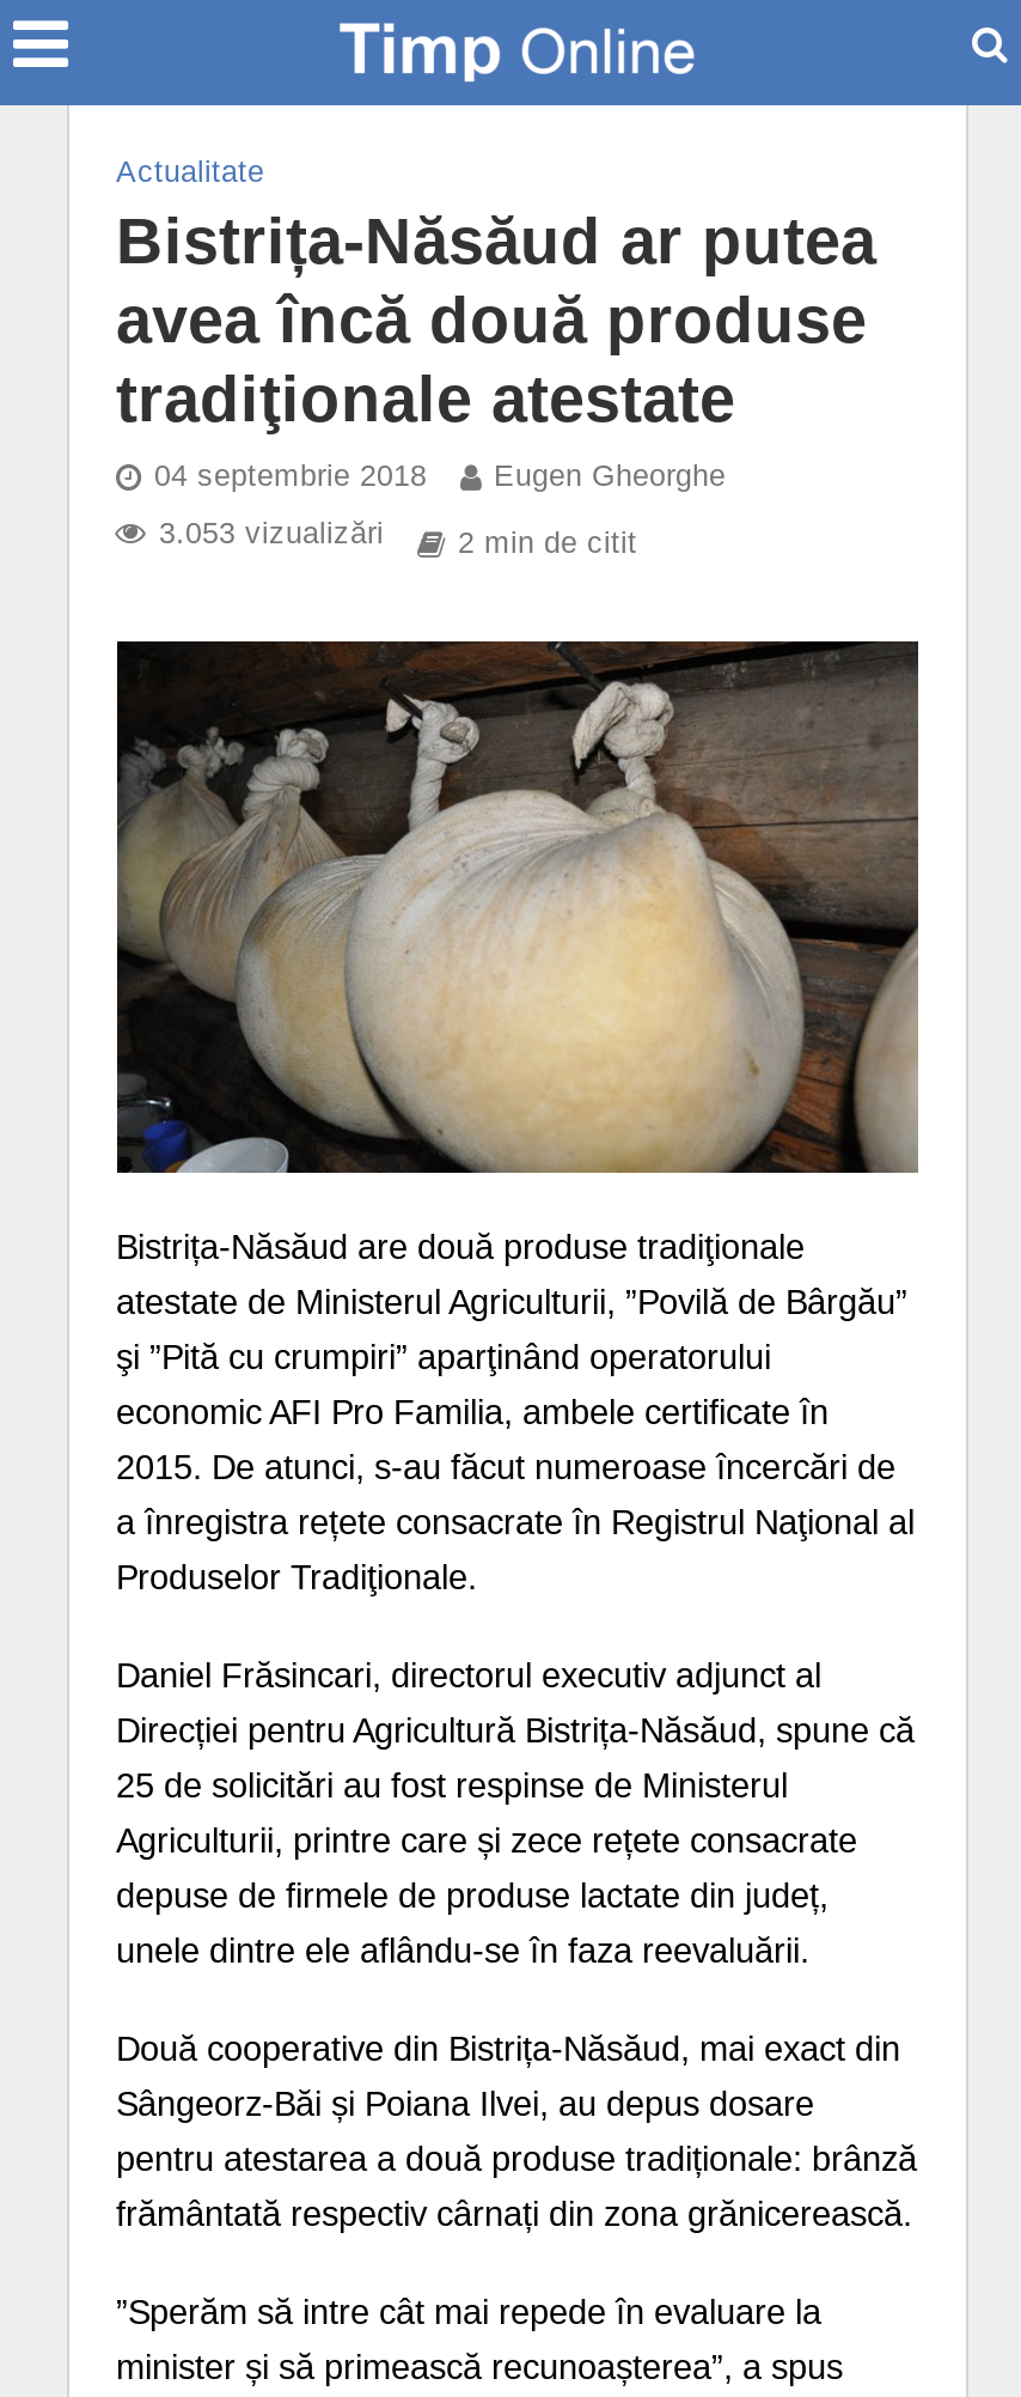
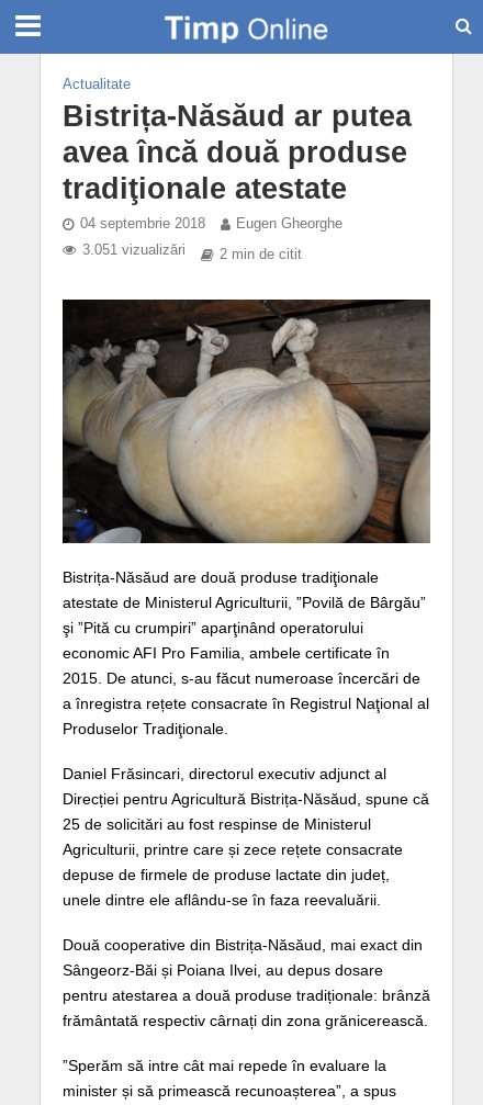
[159,517,384,550] 3.053 vizualizări -> [82,243,185,258] 3.051 vizualizări

